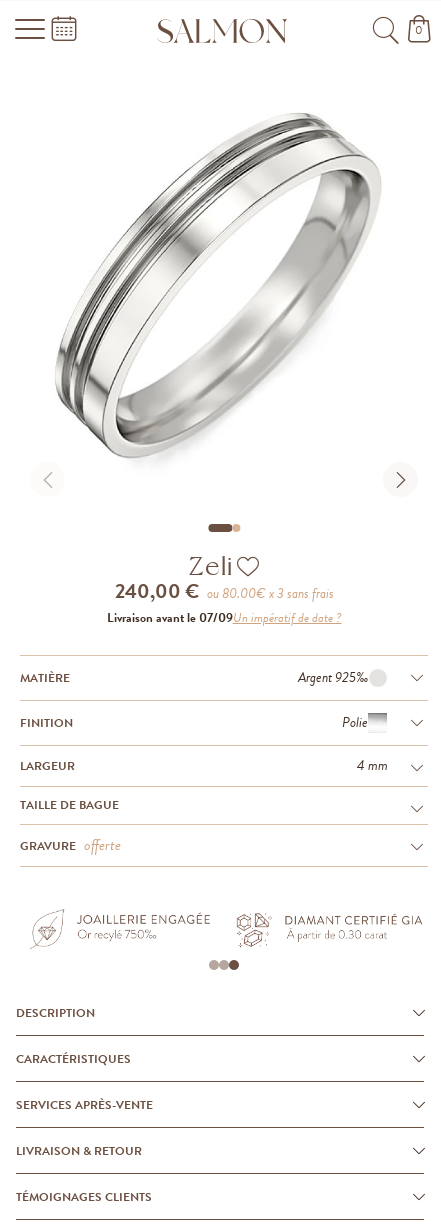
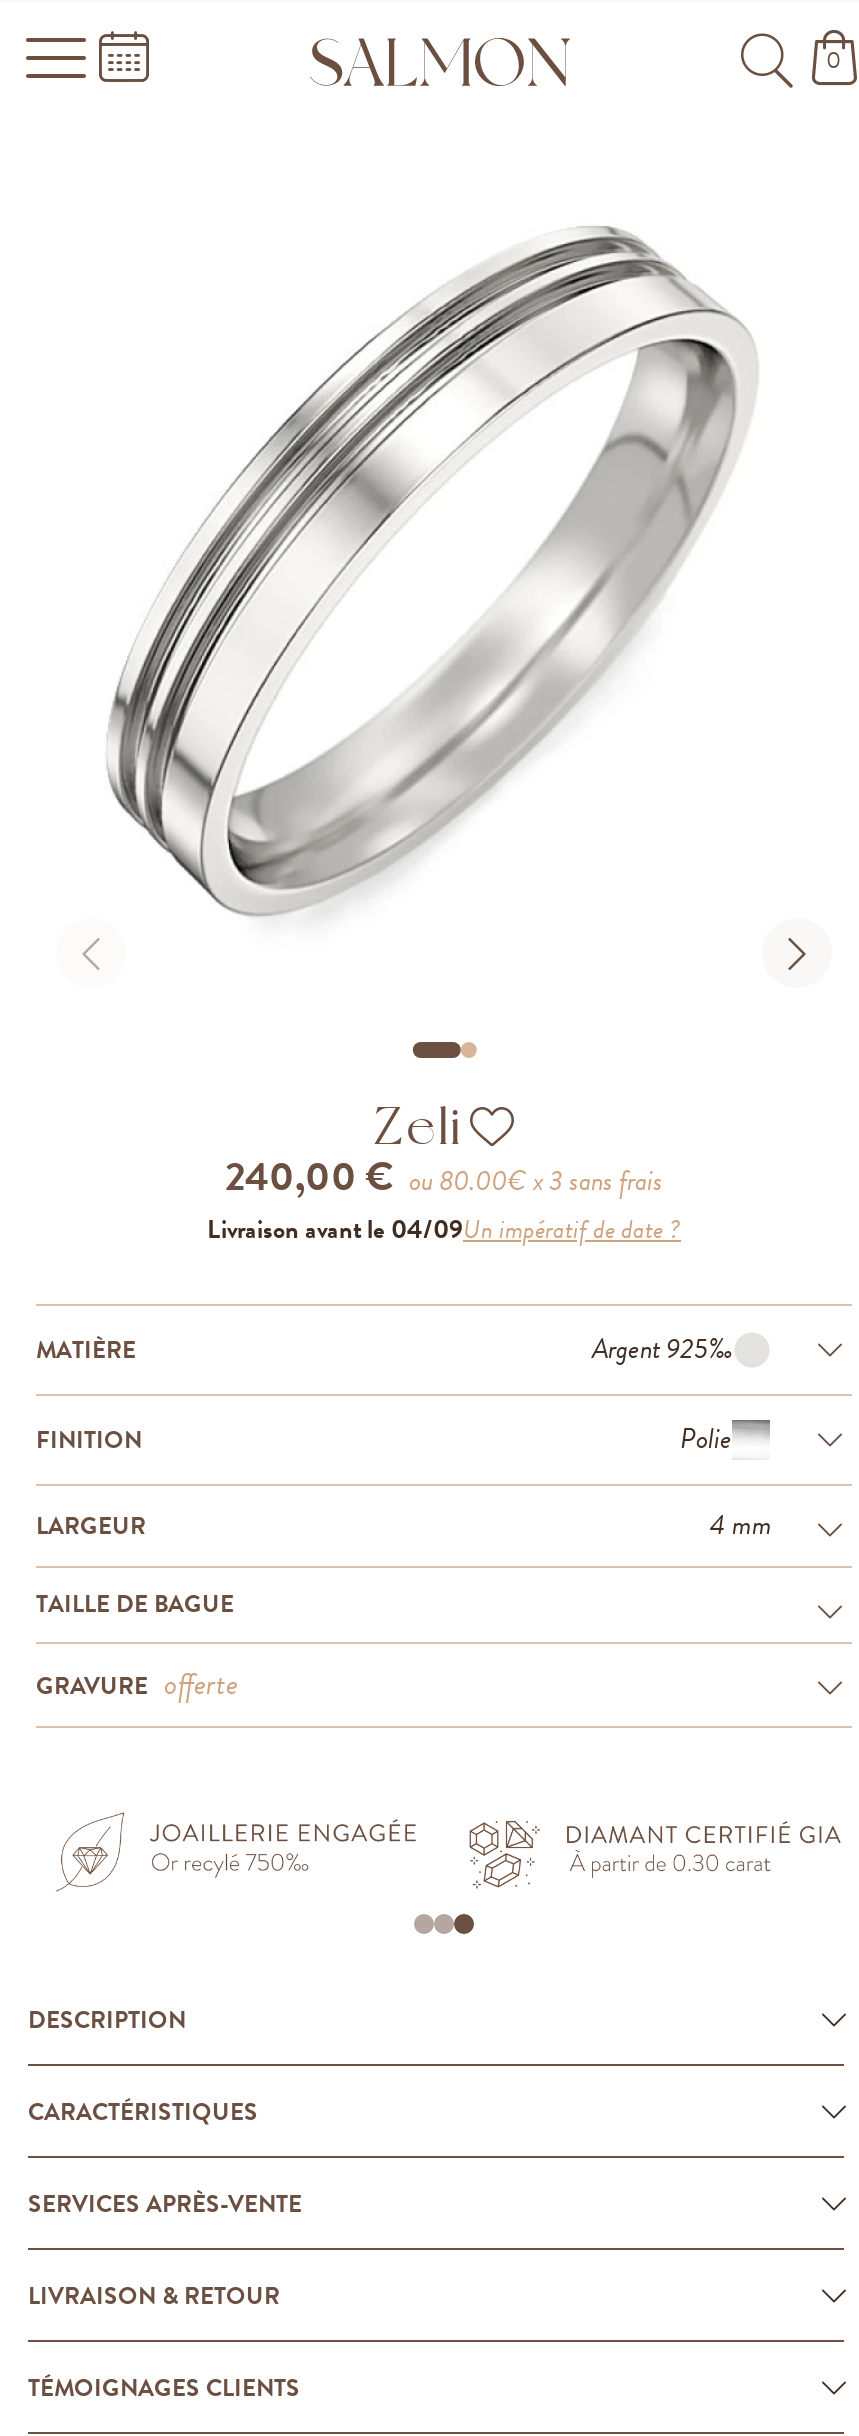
[106,608,341,627] Livraison avant le 07/09Un impératif de date ? -> [207,1210,681,1248] Livraison avant le 04/09Un impératif de date ?

